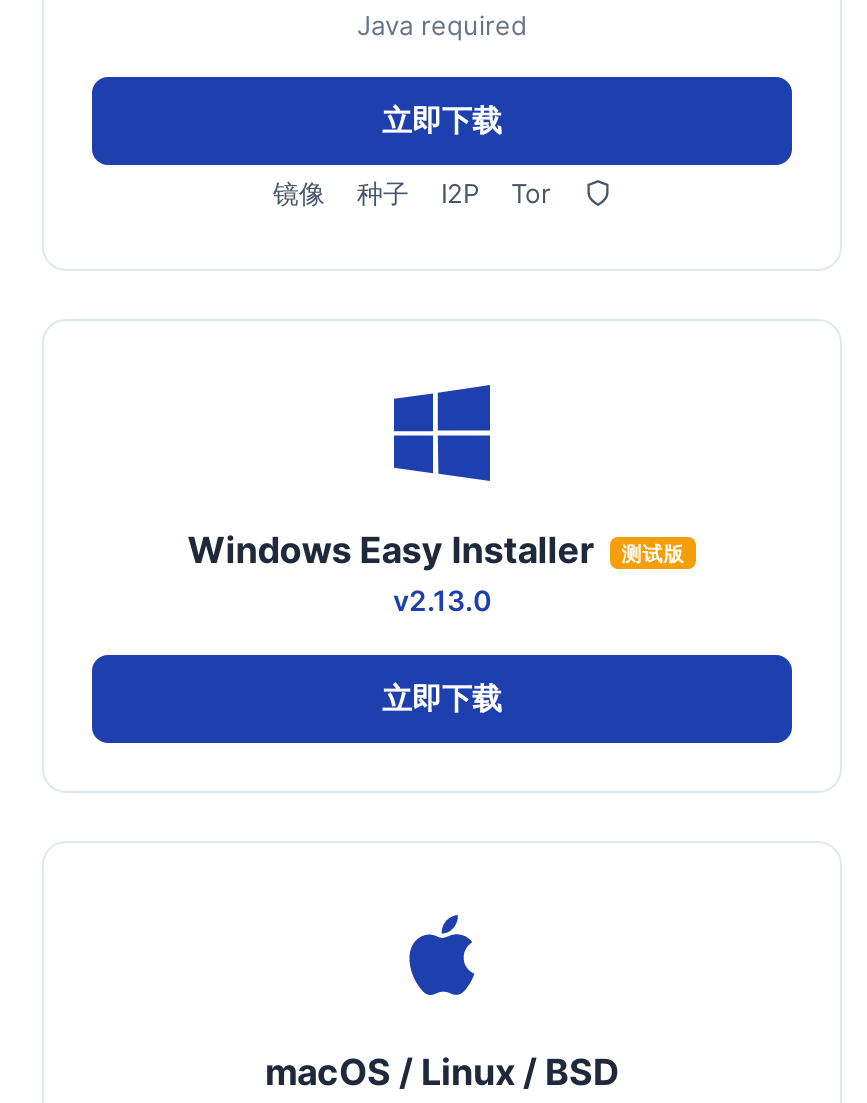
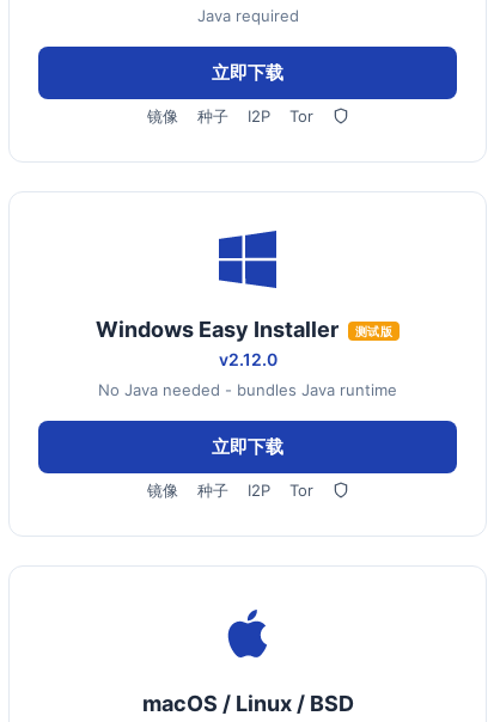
[393,583,491,617] v2.13.0 -> [98,349,397,399] v2.12.0 | No Java needed - bundles Java runtime
none -> [147,481,313,500] 镜像 | 种子 | I2P | Tor

